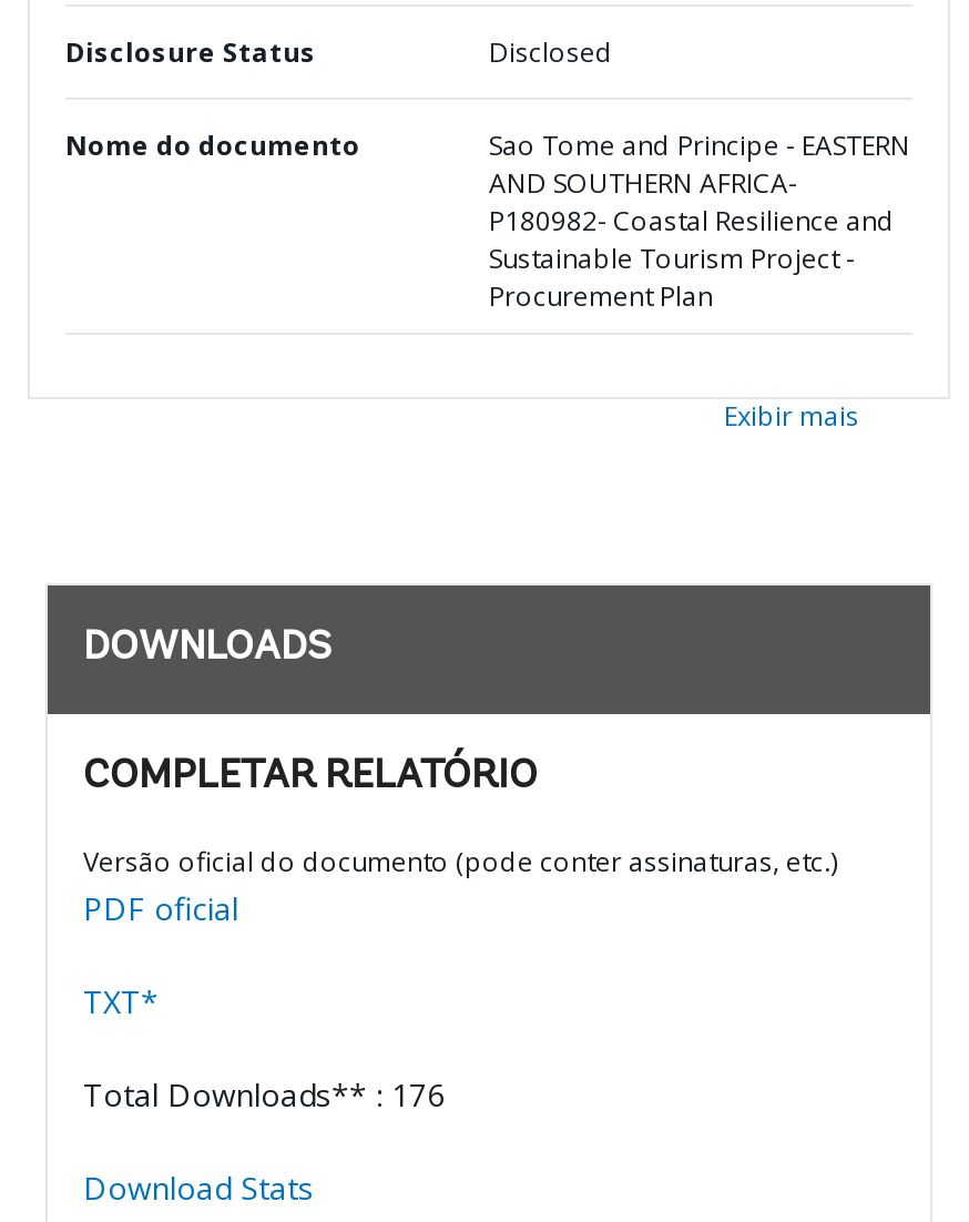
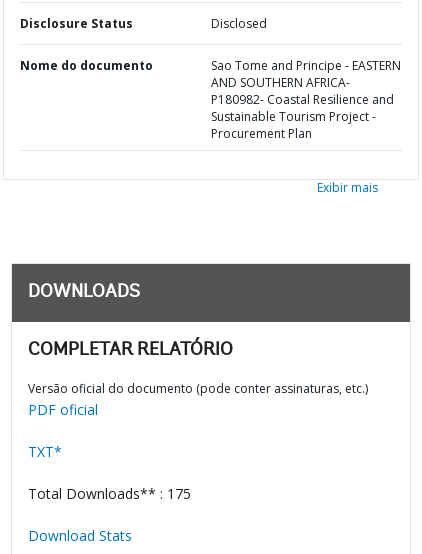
[83,1073,445,1116] Total Downloads** : 176 -> [28,484,191,503] Total Downloads** : 175

